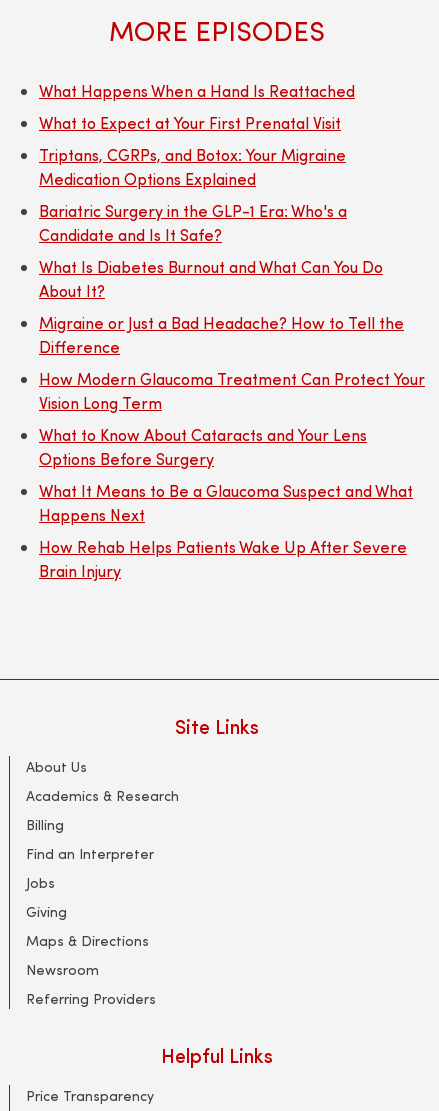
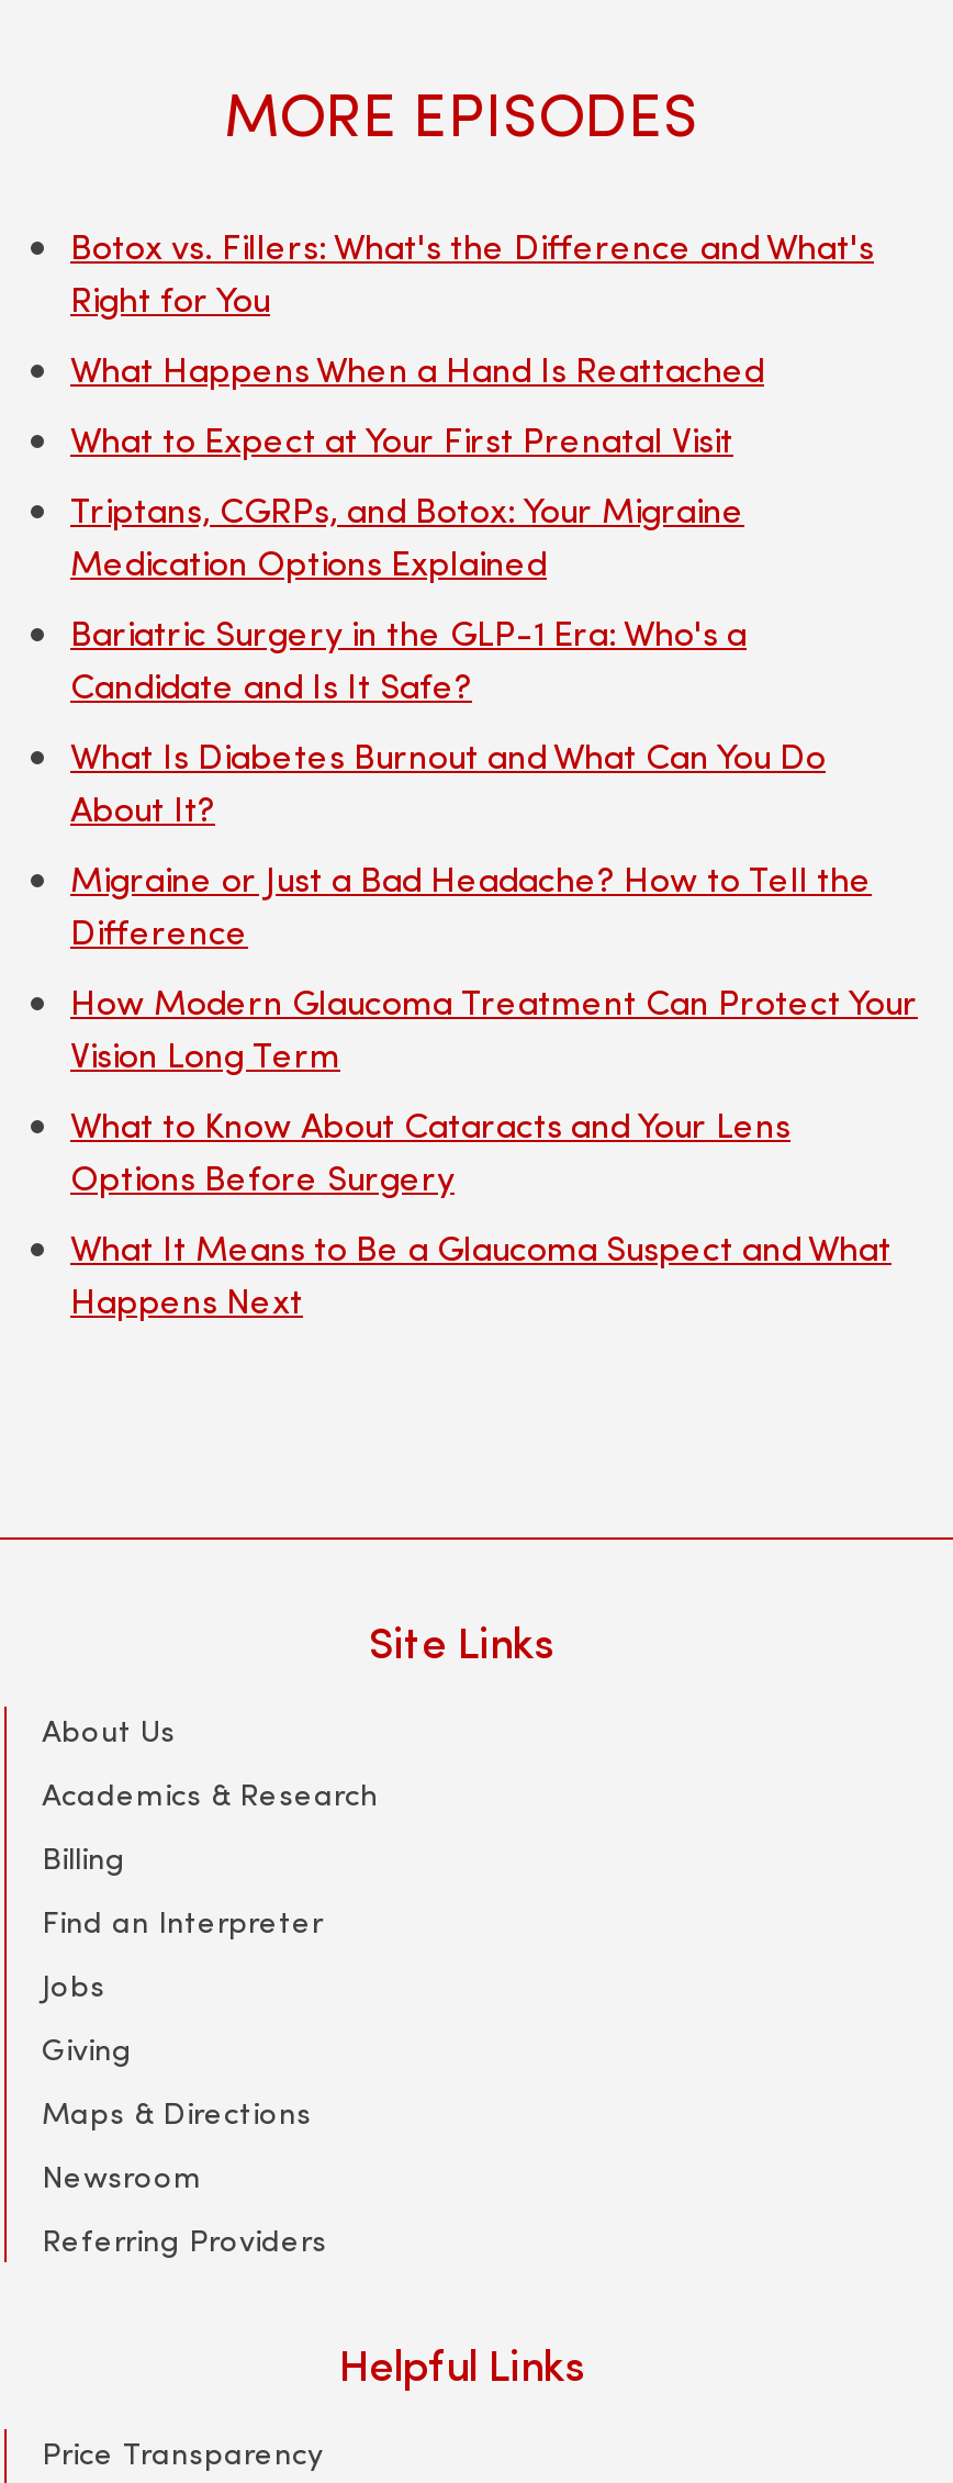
none -> [70,222,874,321] Botox vs. Fillers: What's the Difference and What's | Right for You
moved [39,80,425,525] -> [70,345,918,1322]: What Happens When a Hand Is Reattached | What to Expect at Your First Prenatal Visit | Triptans, CGRPs, and Botox: Your Migraine | ... | What It Means to Be a Glaucoma Suspect and What | Happens Next
[39,536,407,581] How Rehab Helps Patients Wake Up After Severe | Brain Injury -> none

